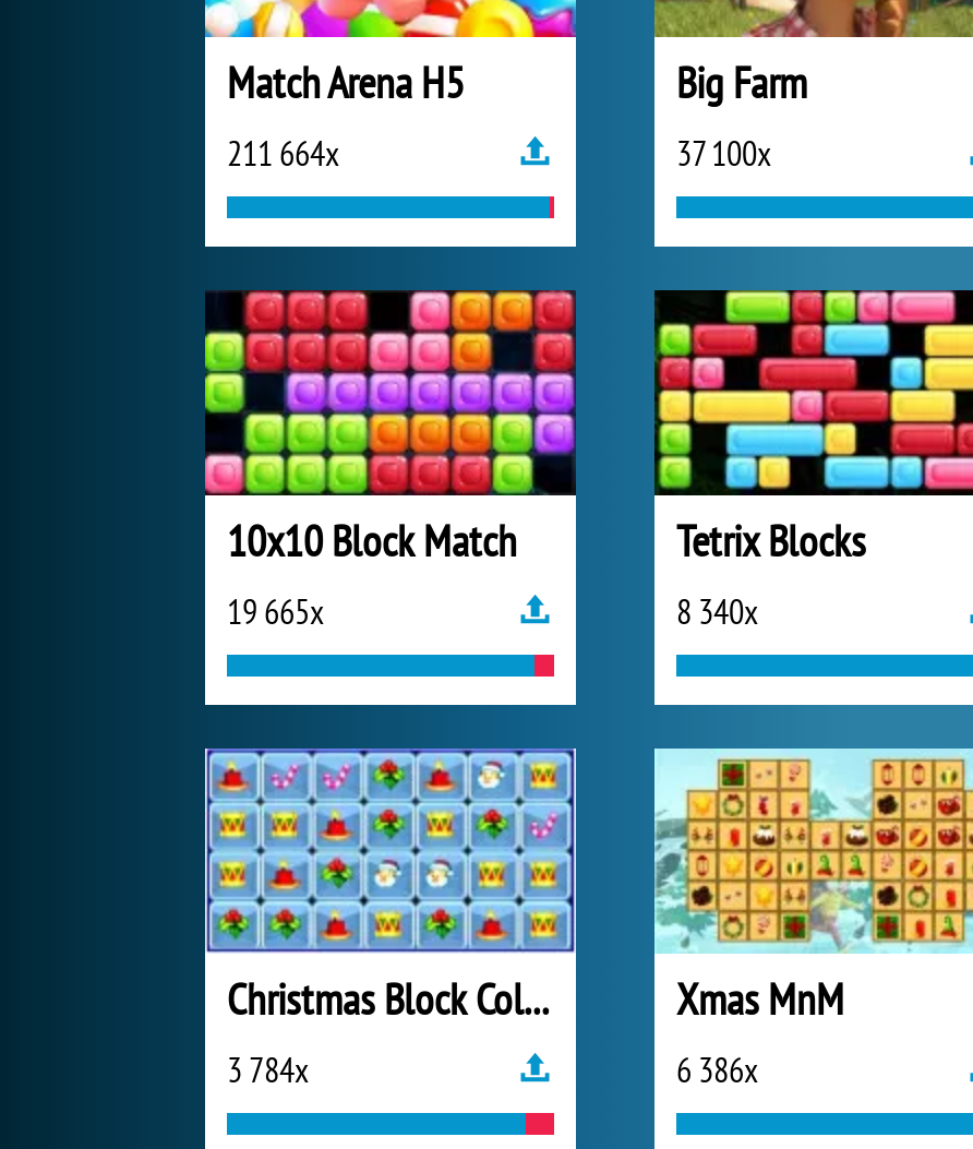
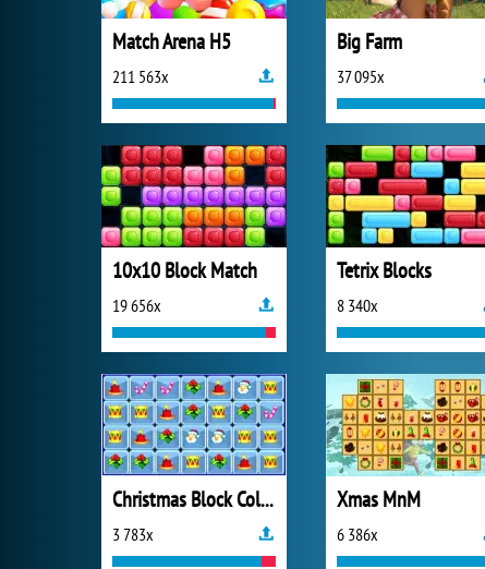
[227,131,340,175] 211 664x -> [112,65,169,87] 211 563x
[676,131,772,175] 37 100x -> [337,65,385,87] 37 095x
[227,589,325,633] 19 665x -> [112,294,161,316] 19 656x
[227,1048,310,1091] 3 784x -> [112,523,154,545] 3 783x

